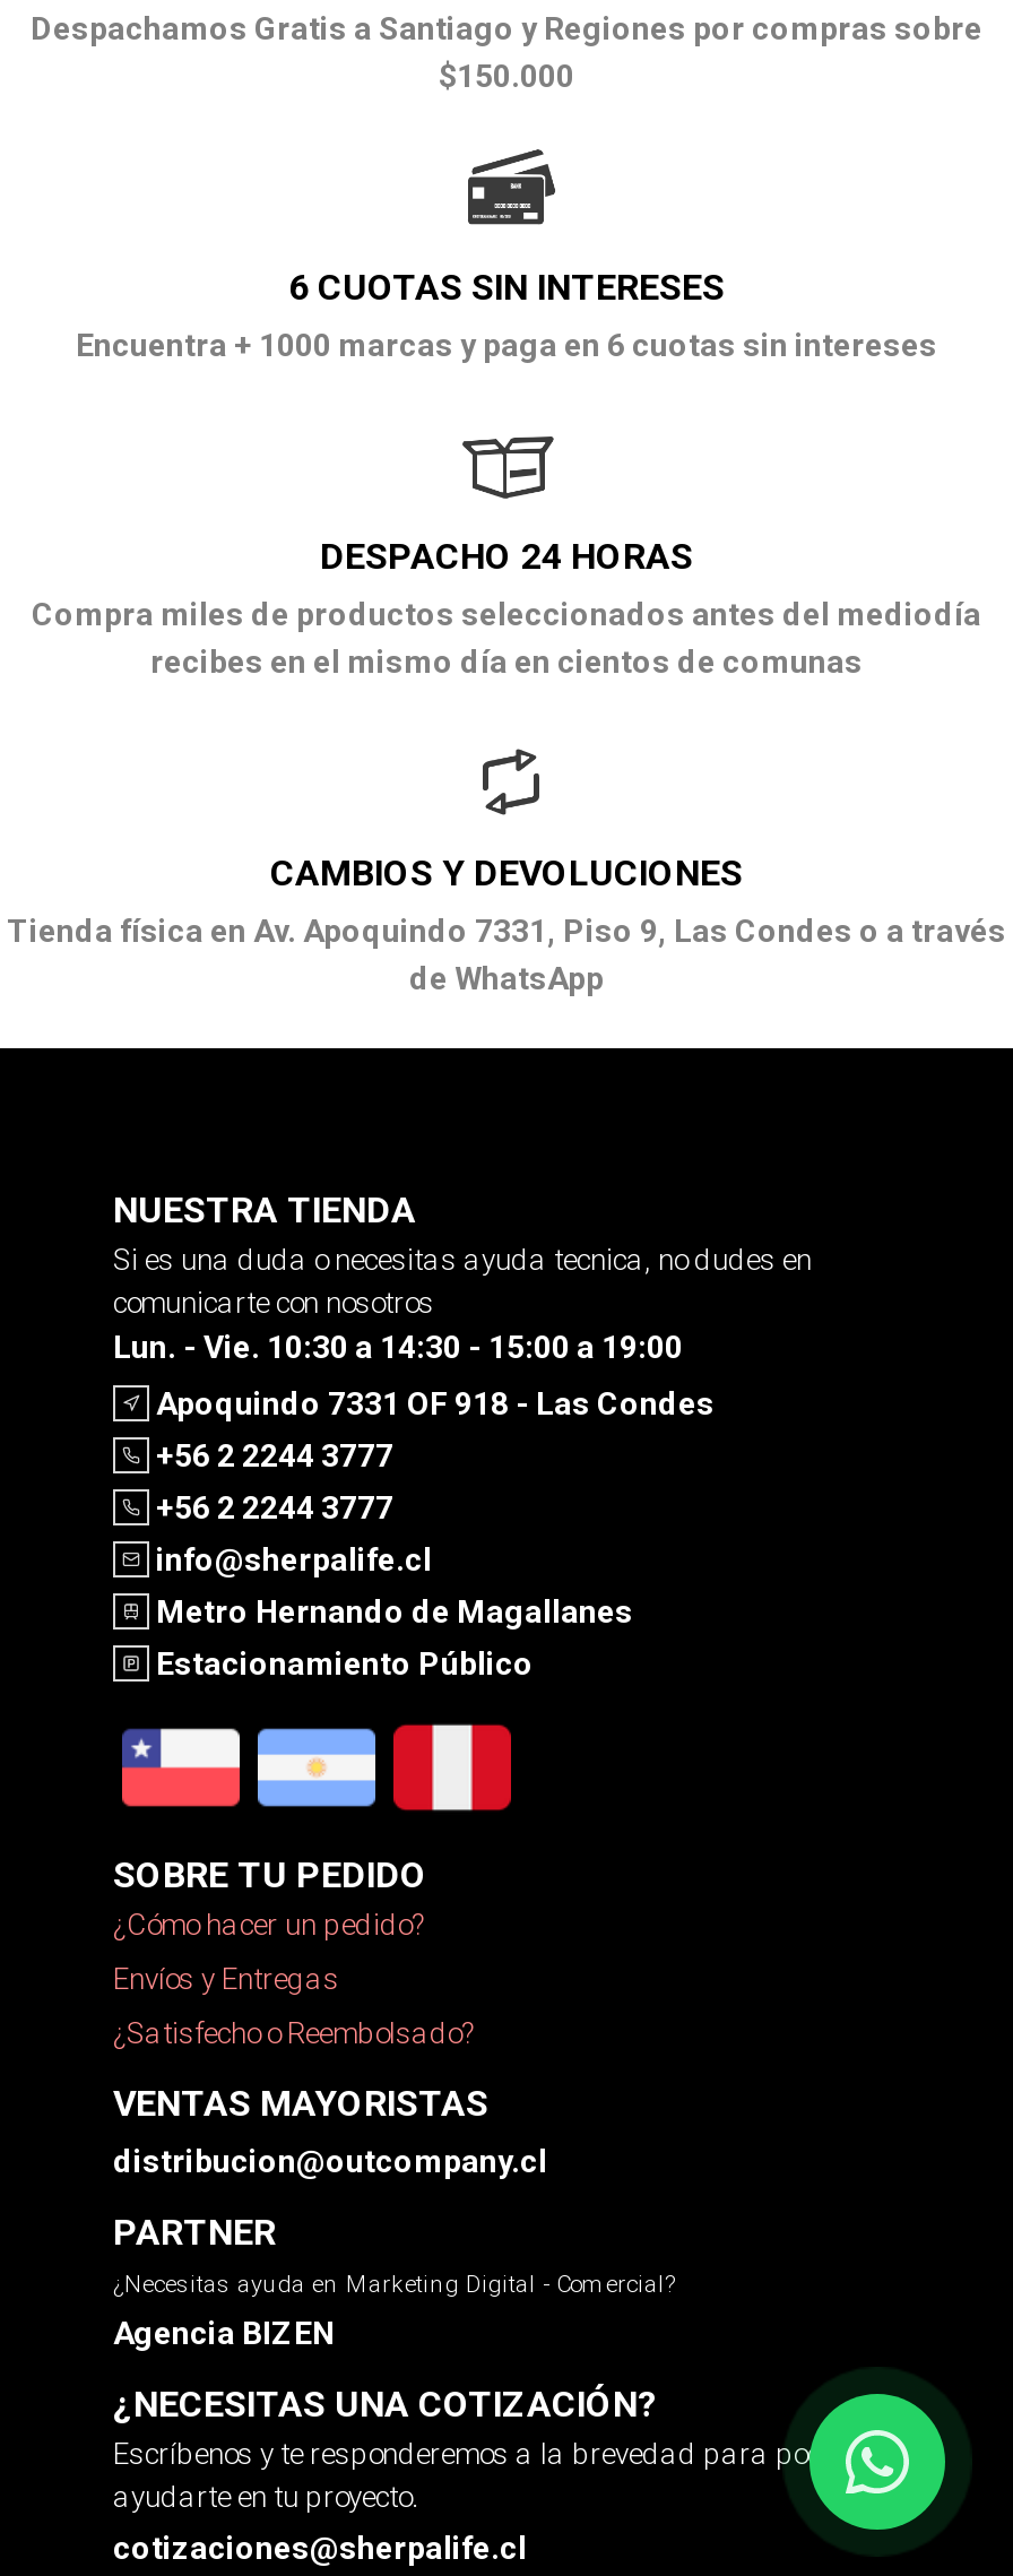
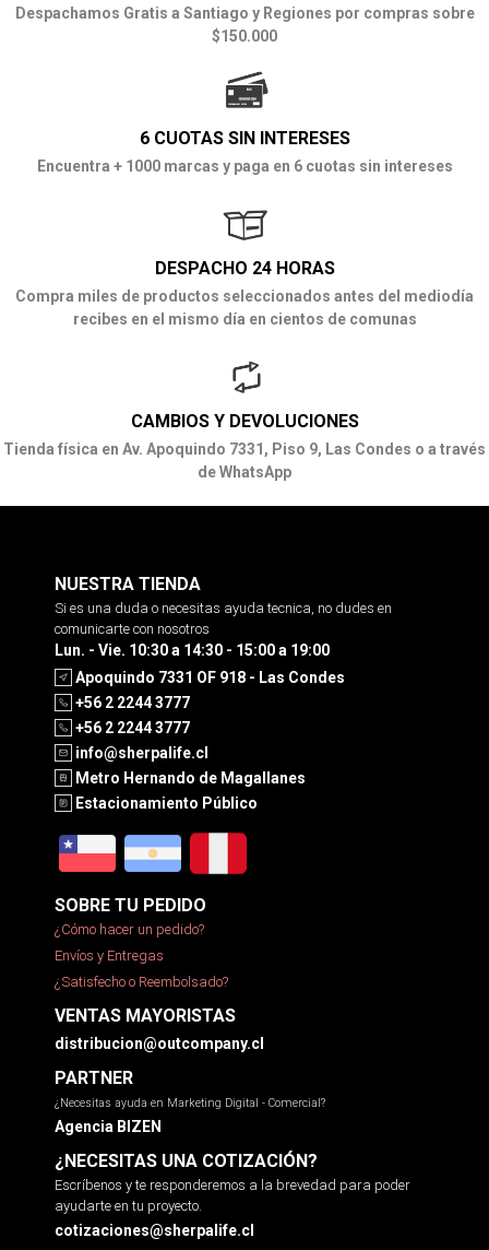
[807,2388,950,2535] [image] -> none

